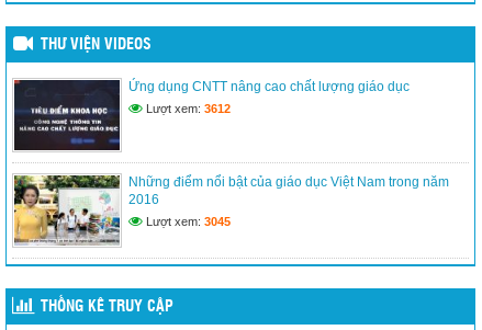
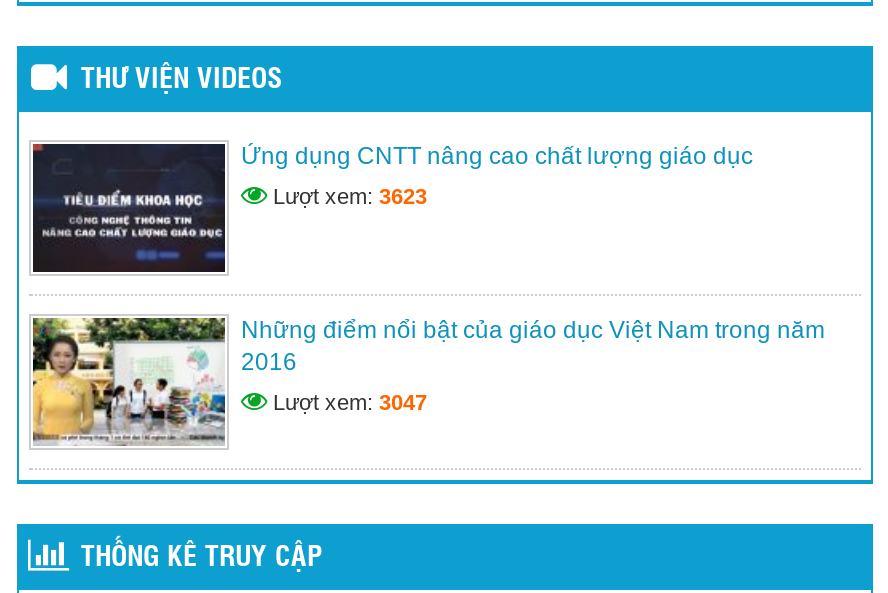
[143,102,231,115] Lượt xem: 3612 -> [267,184,427,208] Lượt xem: 3623
[143,215,231,228] Lượt xem: 3045 -> [267,390,427,414] Lượt xem: 3047

